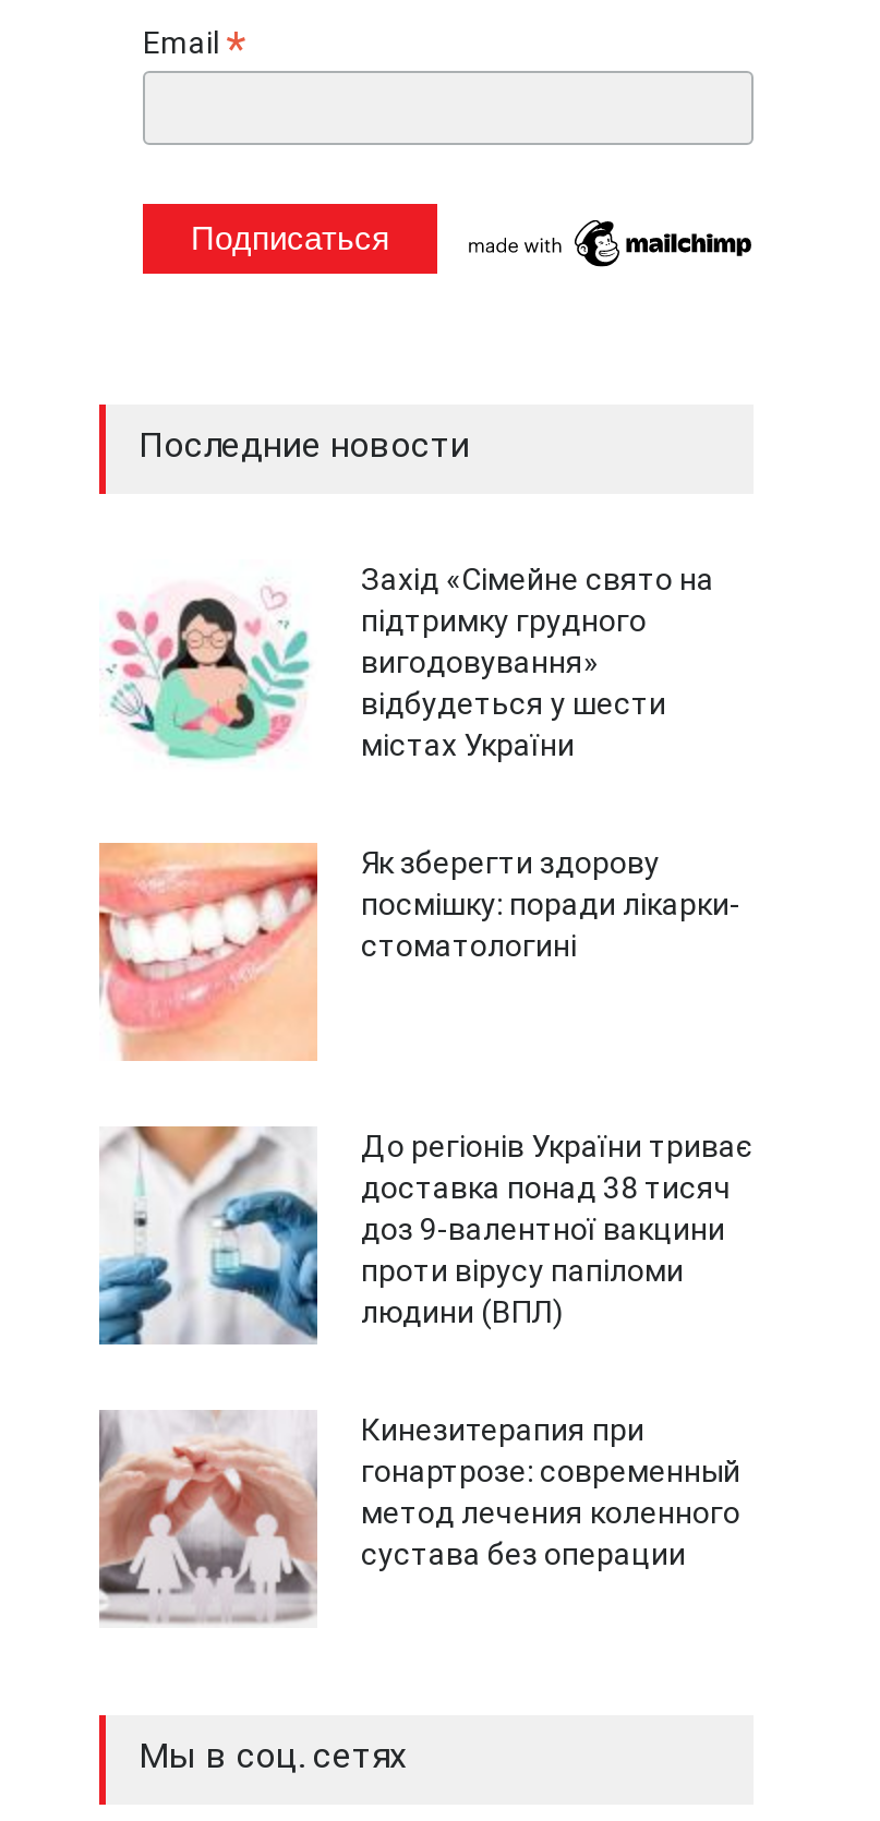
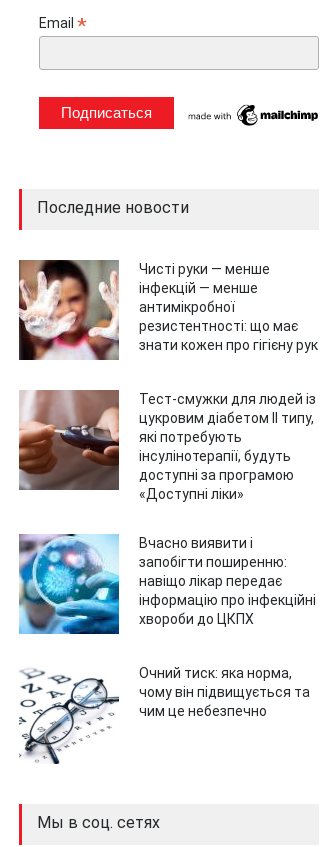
[99,559,714,763] [image] | Захід «Сімейне свято на | підтримку грудного | вигодовування» | відбудеться у шести | містах України -> [18,259,318,361] [image] | Чисті руки — менше | інфекцій — менше | антимікробної | резистентності: що має | знати кожен про гігієну рук
[99,843,740,1061] [image] | Як зберегти здорову | посмішку: поради лікарки- | стоматологині -> [18,389,316,502] [image] | Тест-смужки для людей із | цукровим діабетом ІІ типу, | які потребують | інсулінотерапії, будуть | доступні за програмою | «Доступні ліки»
[99,1124,751,1347] [image] | До регіонів України триває | доставка понад 38 тисяч | доз 9-валентної вакцини | проти вірусу папіломи | людини (ВПЛ) -> [18,533,316,635] [image] | Вчасно виявити і | запобігти поширенню: | навіщо лікар передає | інформацію про інфекційні | хвороби до ЦКПХ
[97,1410,740,1626] [image] | Кинезитерапия при | гонартрозе: современный | метод лечения коленного | сустава без операции -> [19,665,310,765] [image] | Очний тиск: яка норма, | чому він підвищується та | чим це небезпечно

